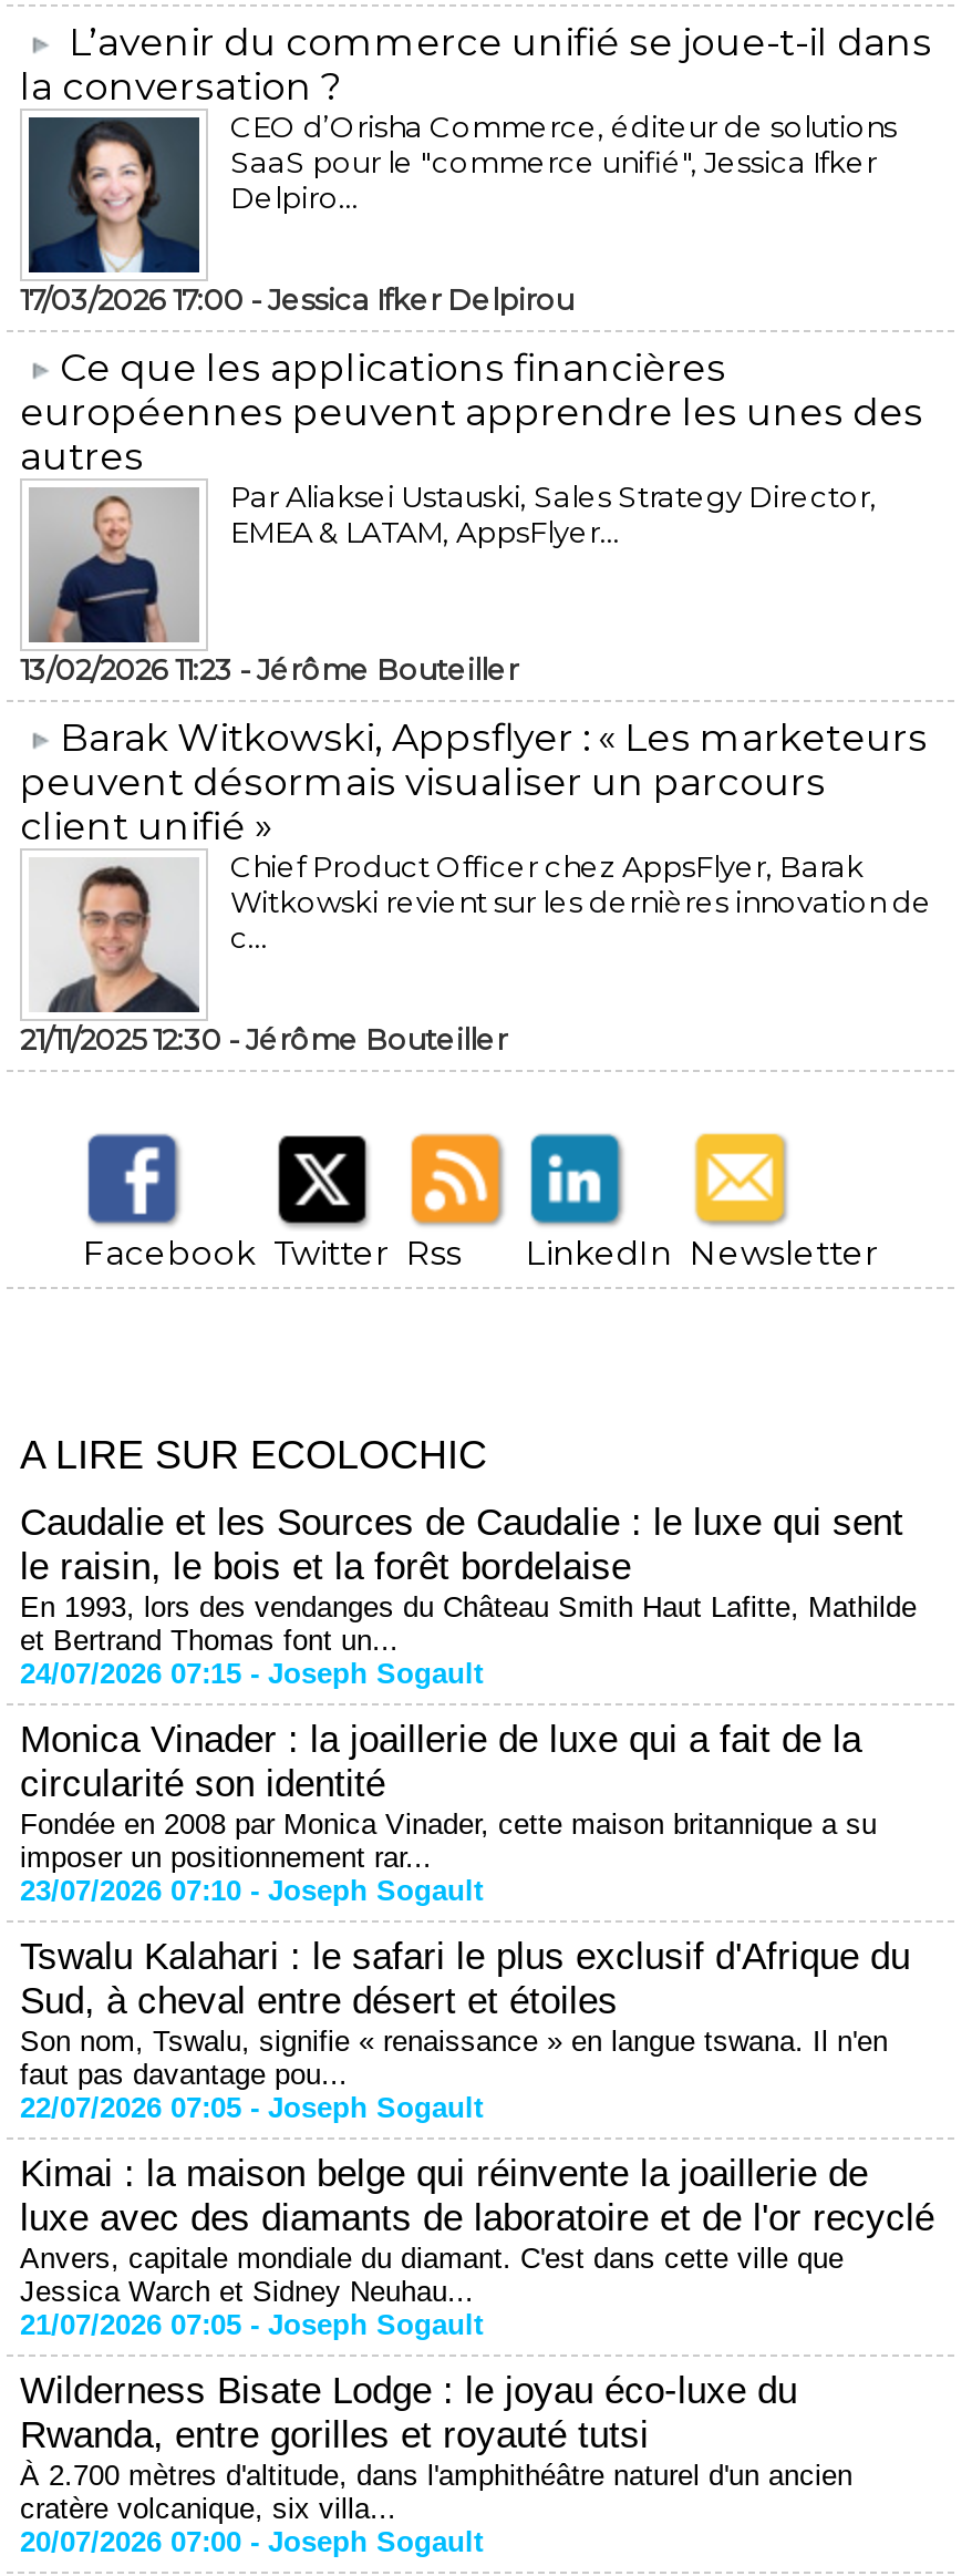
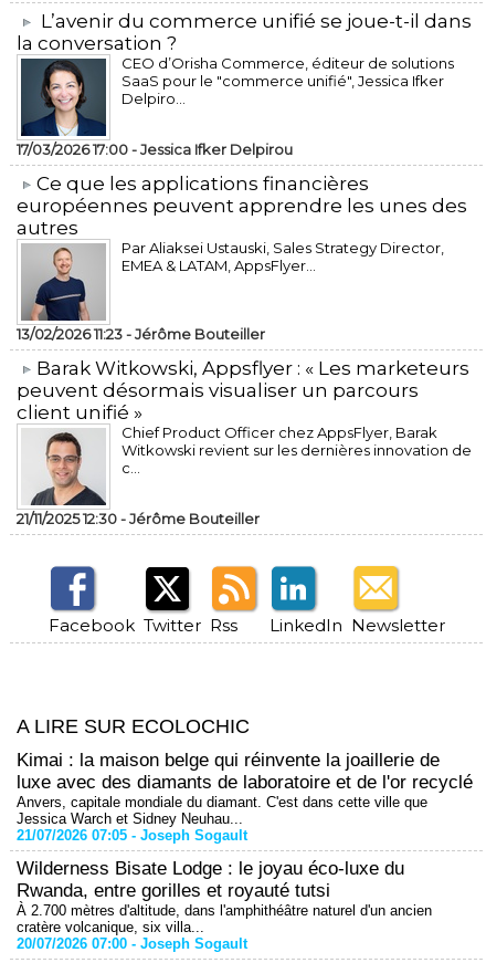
[20,1502,917,2124] Caudalie et les Sources de Caudalie : le luxe qui sent | le raisin, le bois et la forêt bordelaise | En 1993, lors des vendanges du Château Smith Haut Lafitte, Mathilde | et Bertrand Thomas font un... | 24/07/2026 07:15 - Joseph Sogault | Monica Vinader : la joaillerie de luxe qui a fait de la | circularité son identité | Fondée en 2008 par Monica Vinader, cette maison britannique a su | imposer un positionnement rar... | 23/07/2026 07:10 - Joseph Sogault | Tswalu Kalahari : le safari le plus exclusif d'Afrique du | Sud, à cheval entre désert et étoiles | Son nom, Tswalu, signifie « renaissance » en langue tswana. Il n'en | faut pas davantage pou... | 22/07/2026 07:05 - Joseph Sogault -> none

